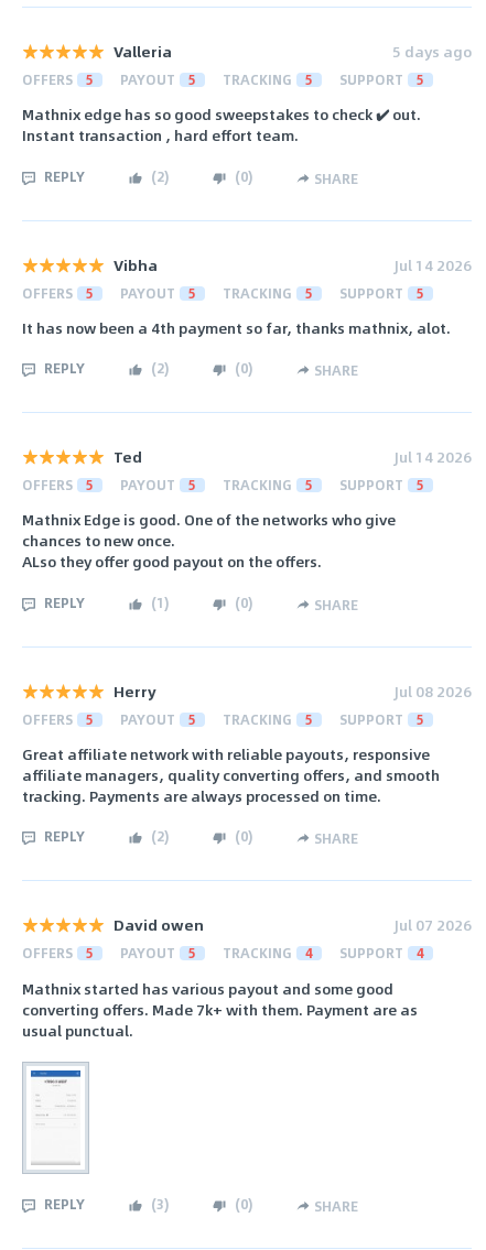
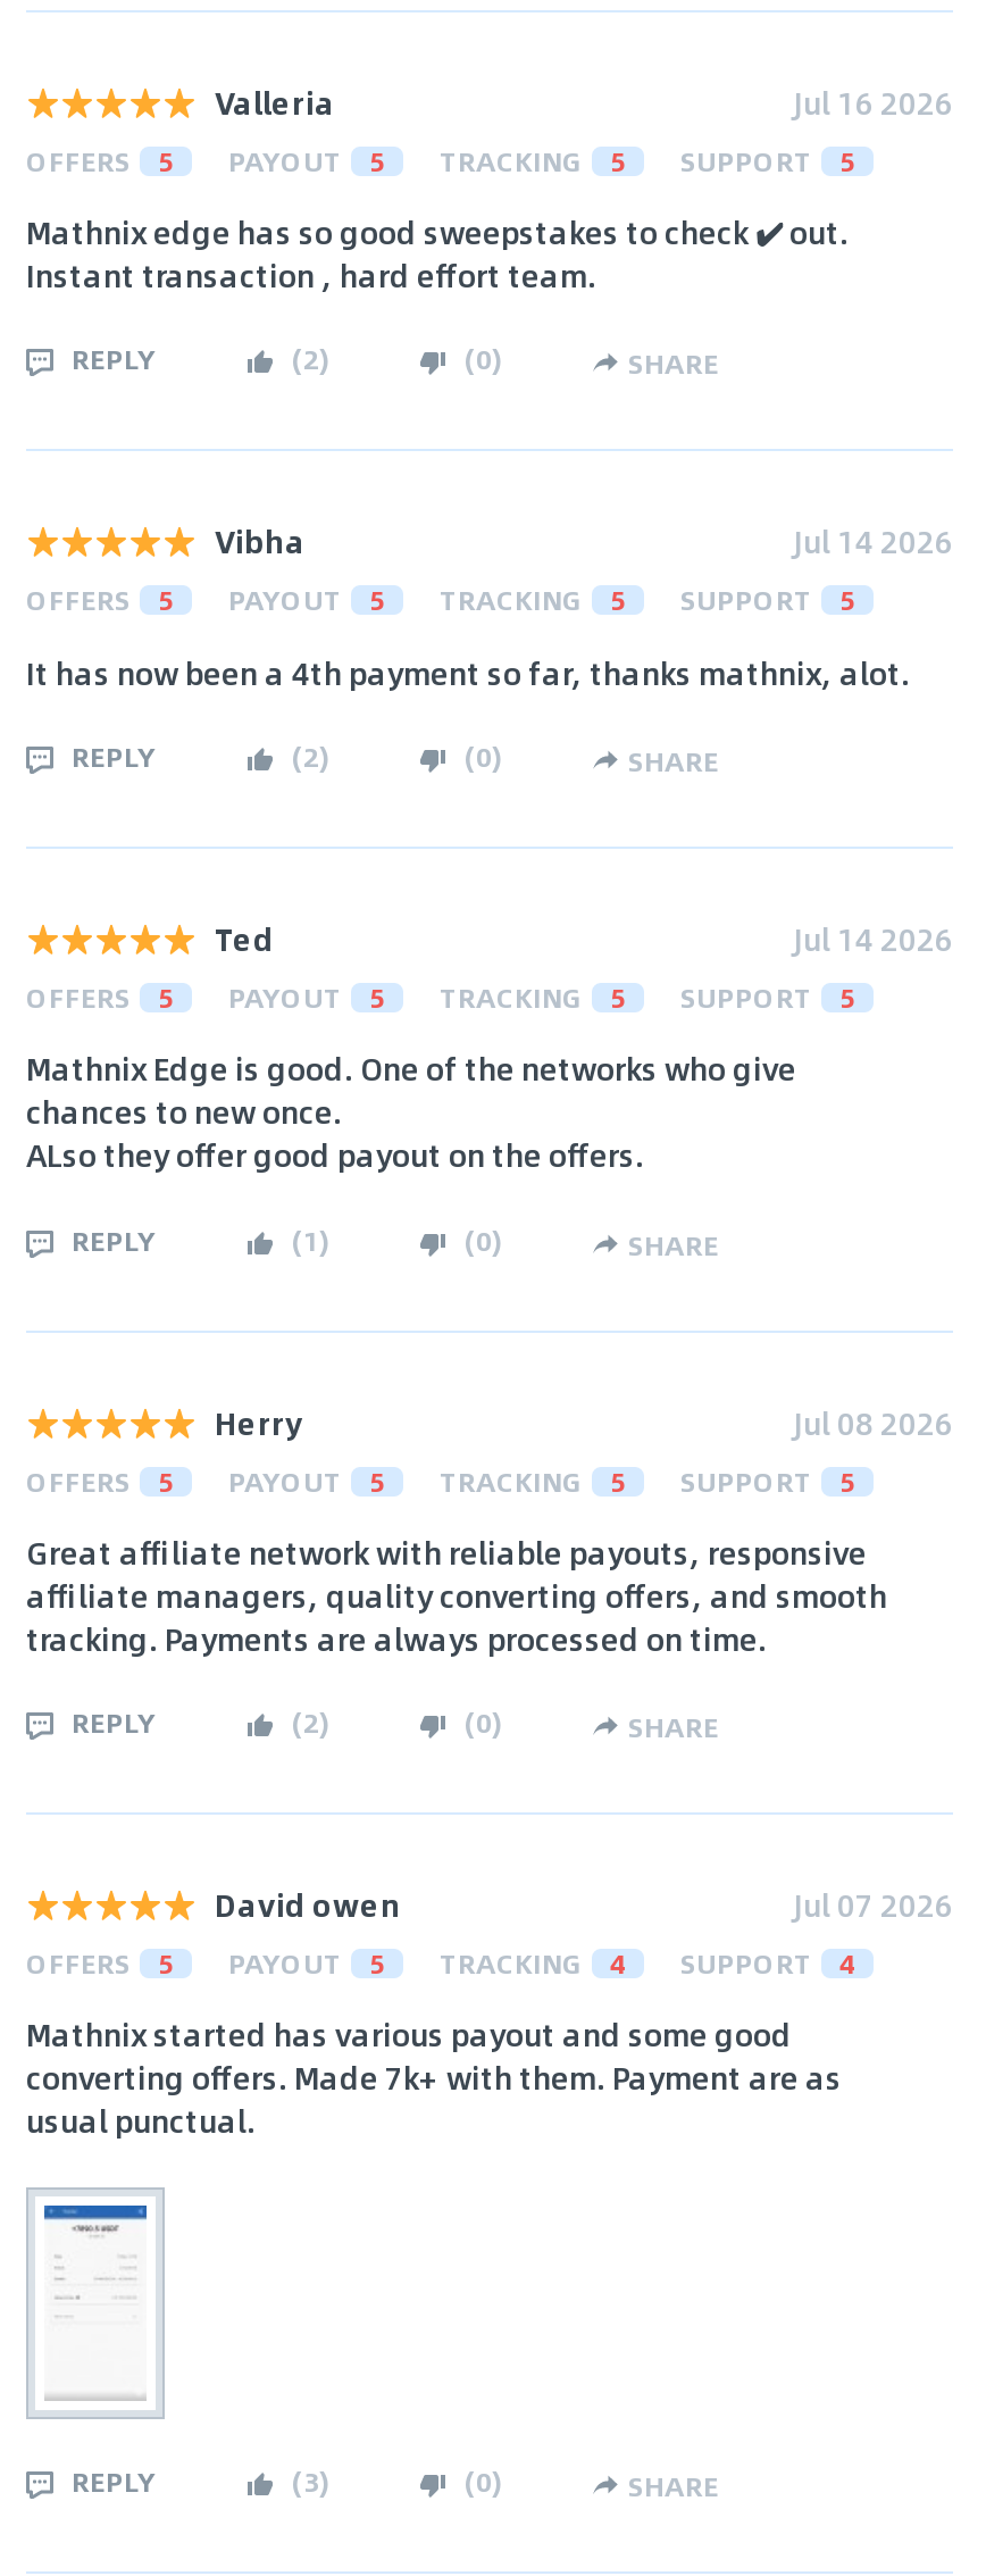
[392,40,472,63] 5 days ago -> [794,78,953,126] Jul 16 2026

